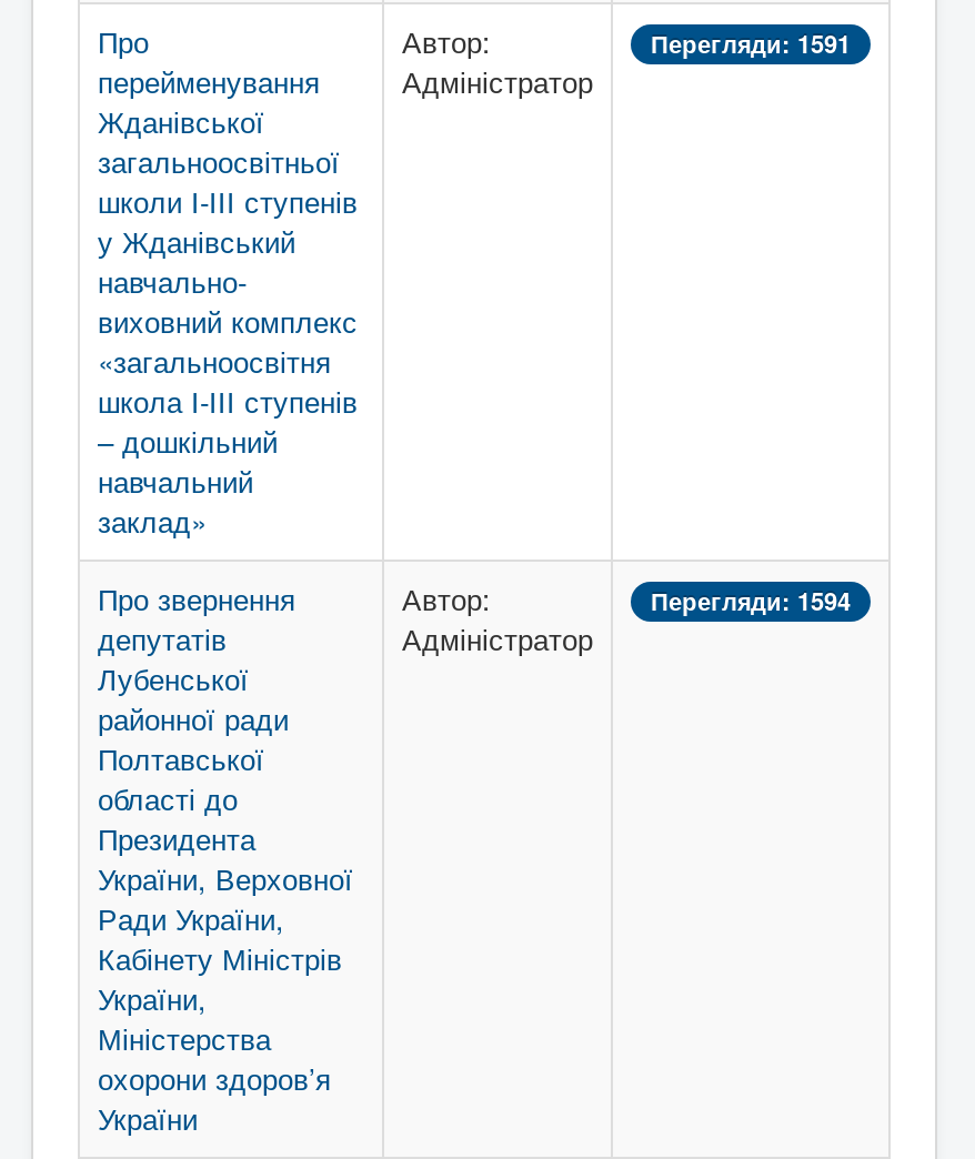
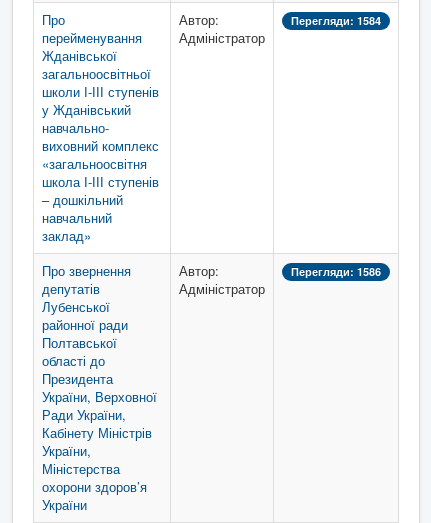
[651,27,851,61] Перегляди: 1591 -> [291,13,381,28] Перегляди: 1584
[651,585,851,618] Перегляди: 1594 -> [291,264,381,279] Перегляди: 1586

